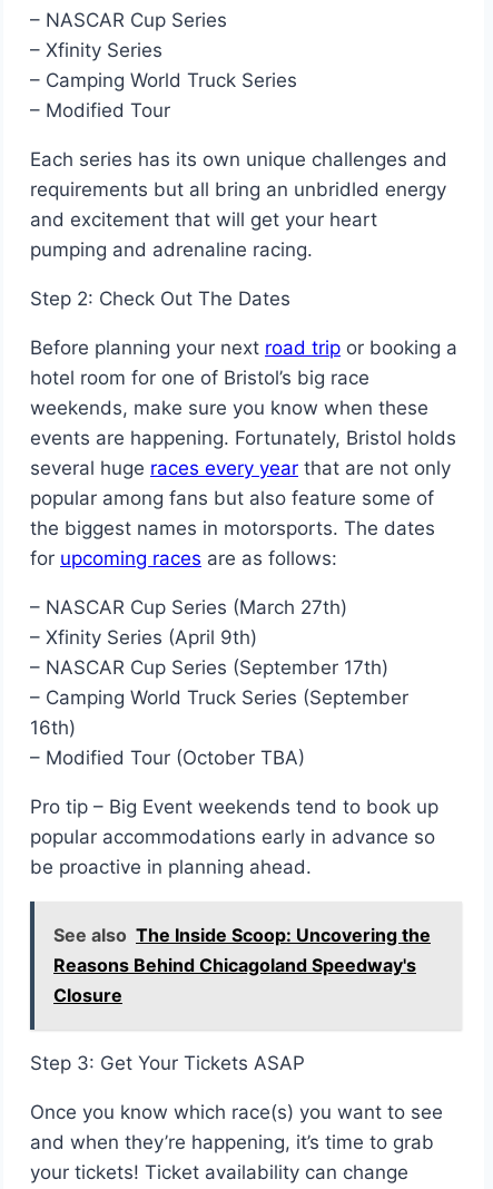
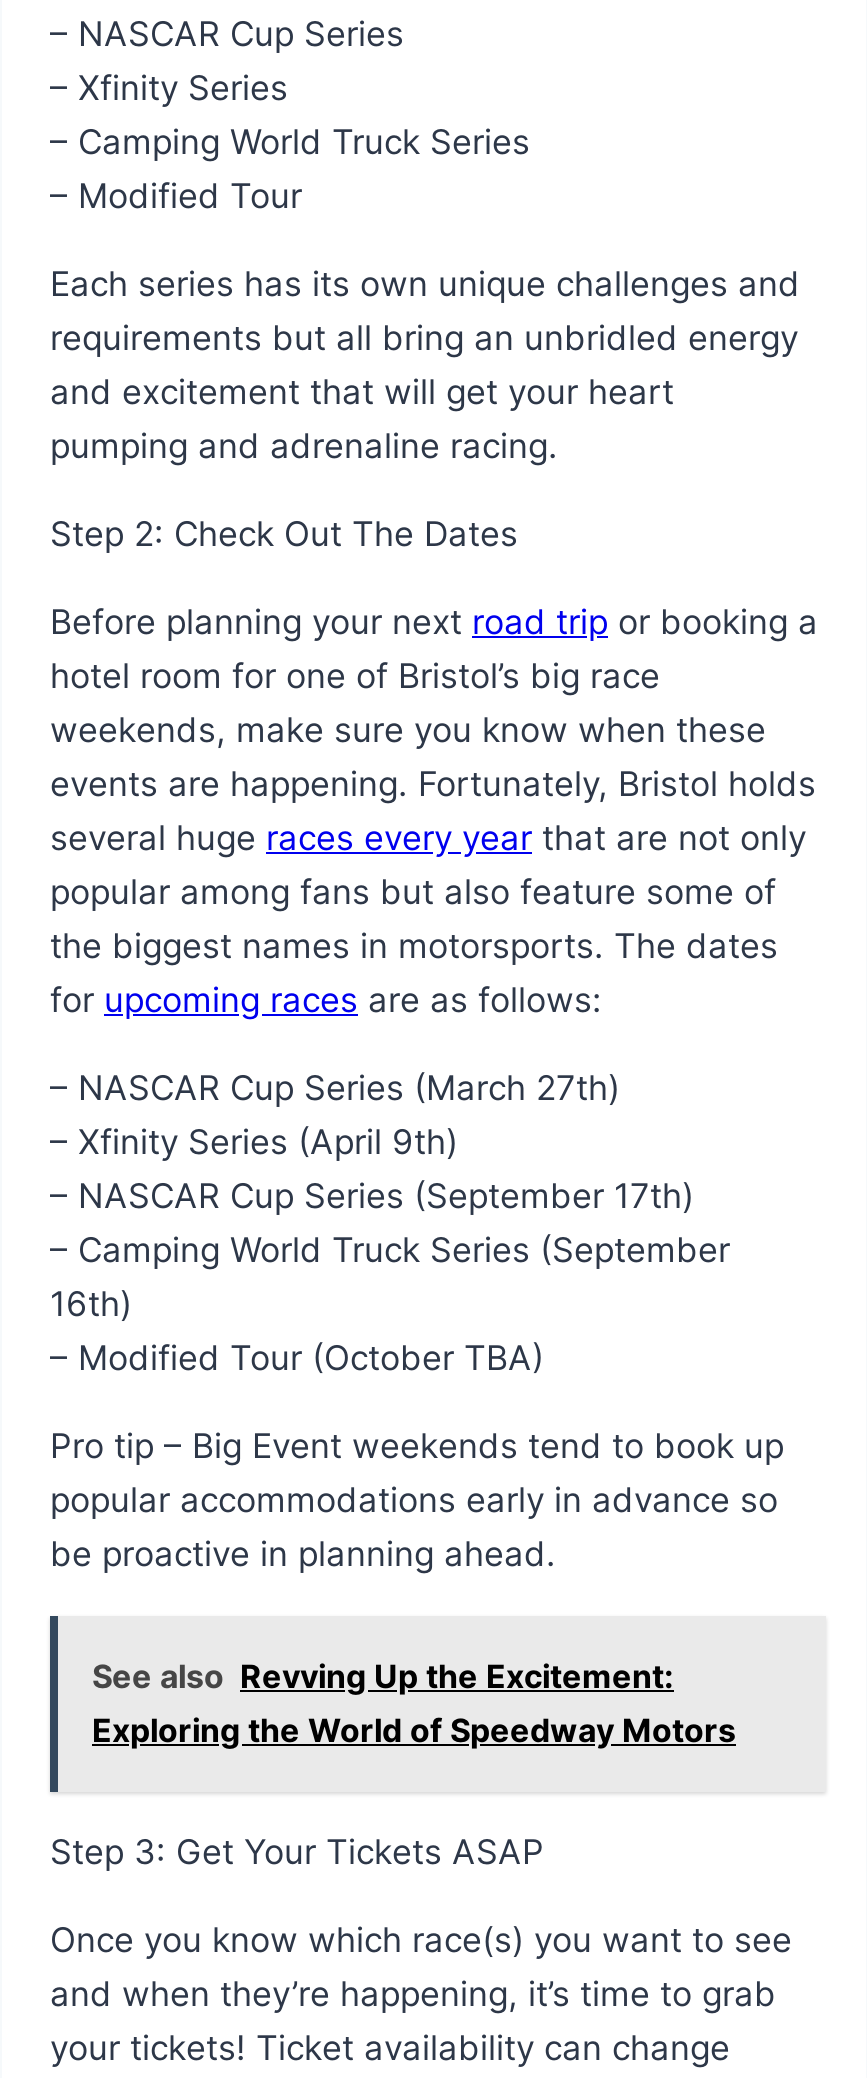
[53,924,431,1006] See also The Inside Scoop: Uncovering the | Reasons Behind Chicagoland Speedway's | Closure -> [92,1656,736,1750] See also Revving Up the Excitement: | Exploring the World of Speedway Motors

